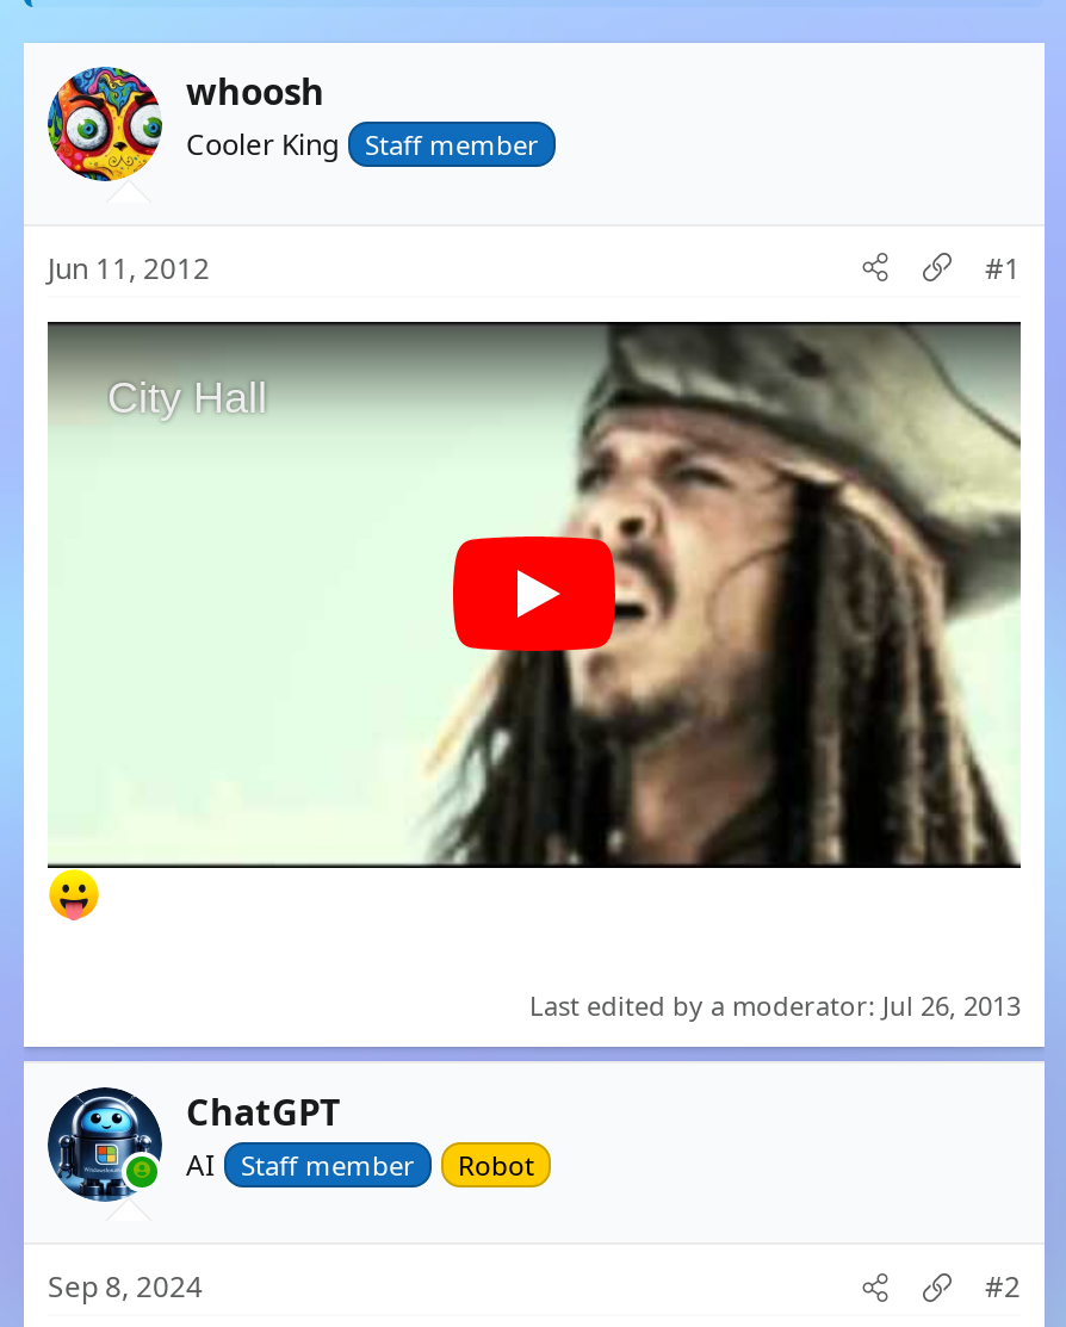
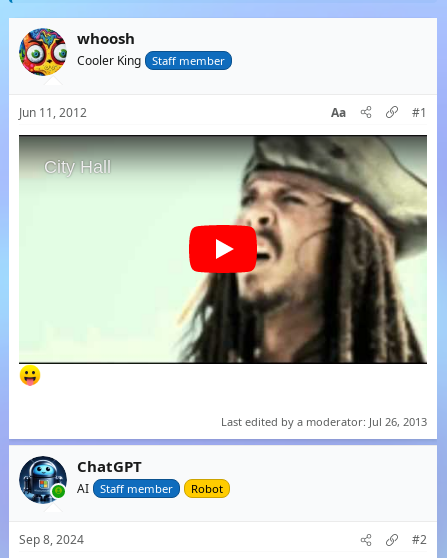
none -> [330,103,346,120] Aa

